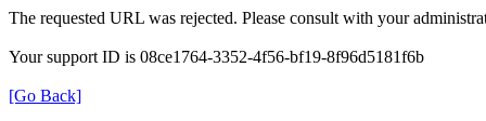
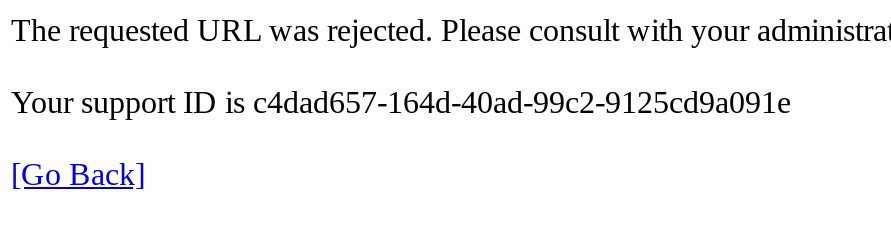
[9,48,424,66] Your support ID is 08ce1764-3352-4f56-bf19-8f96d5181f6b -> [11,85,791,119] Your support ID is c4dad657-164d-40ad-99c2-9125cd9a091e

